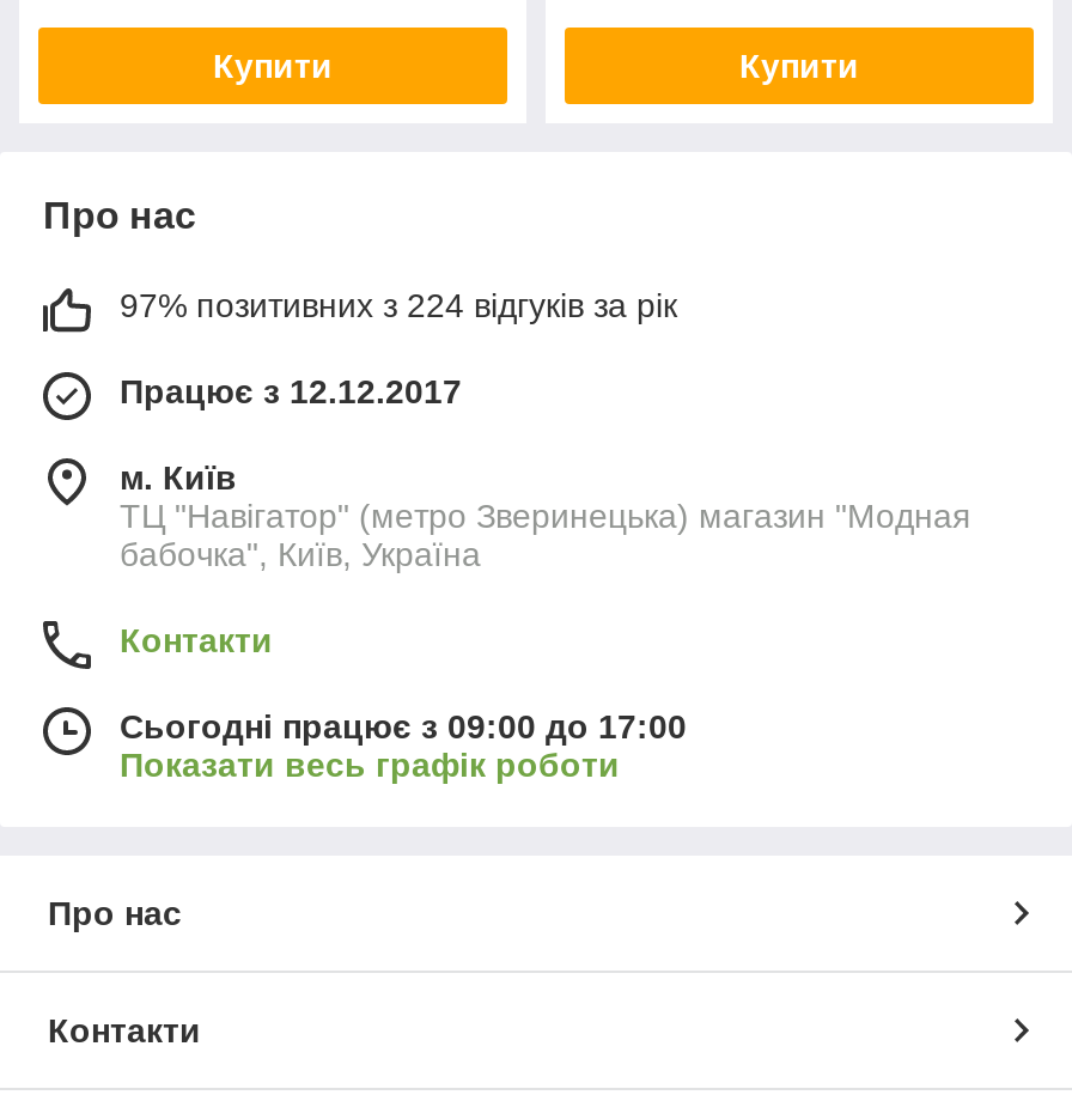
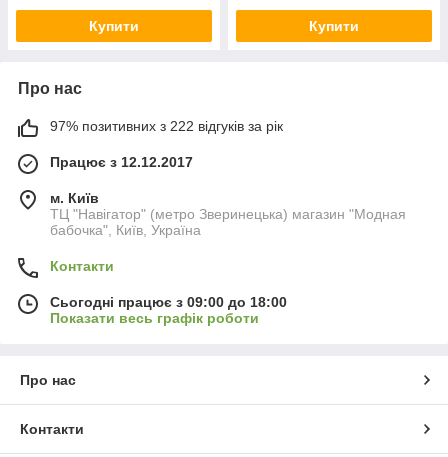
[120,286,677,324] 97% позитивних з 224 відгуків за рік -> [50,118,283,134] 97% позитивних з 222 відгуків за рік
[120,707,687,745] Сьогодні працює з 09:00 до 17:00 -> [50,294,287,310] Сьогодні працює з 09:00 до 18:00

